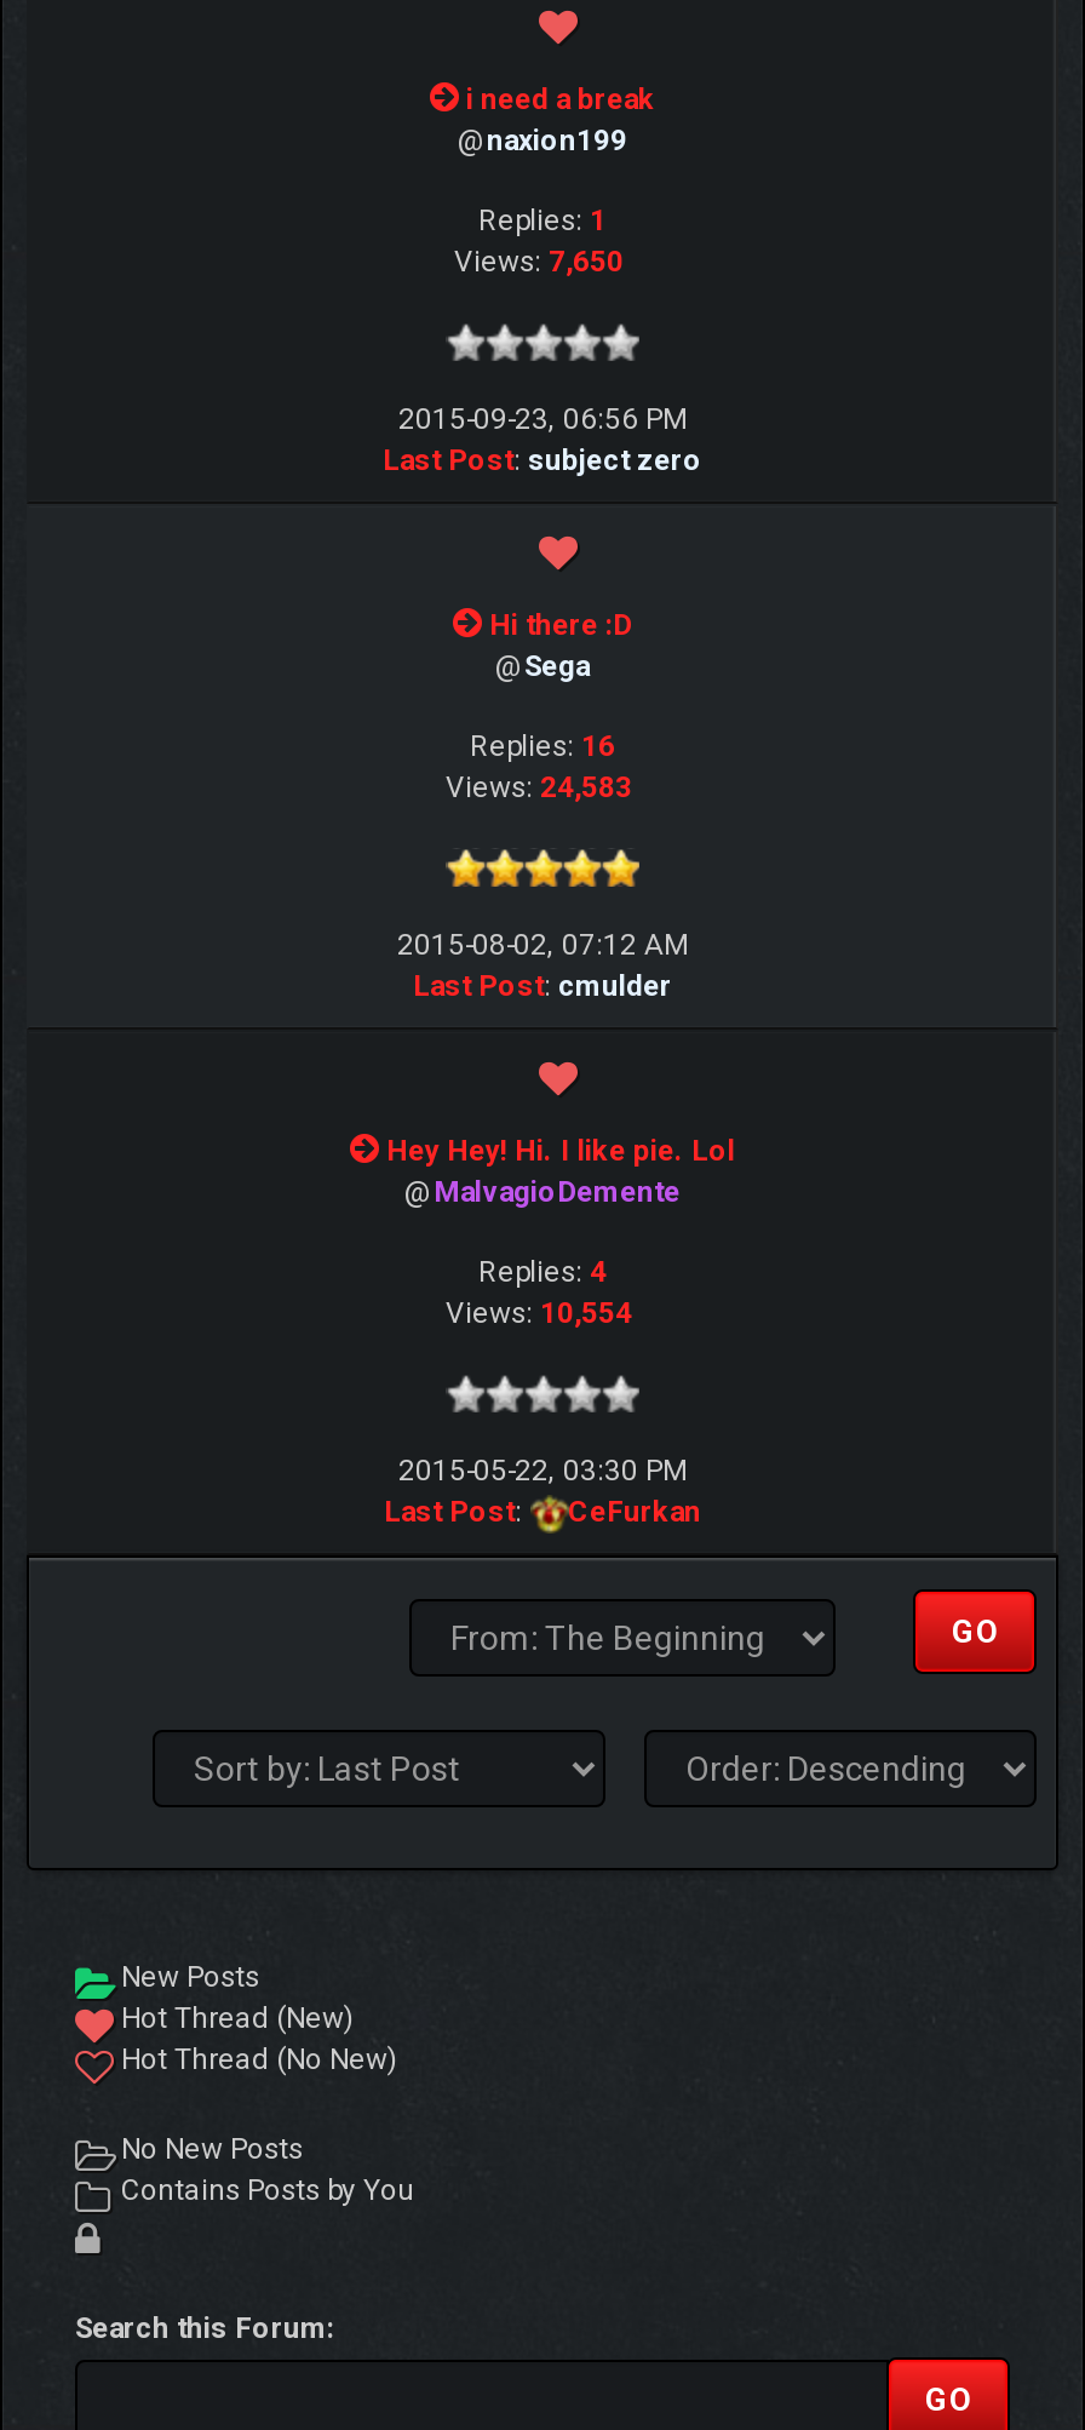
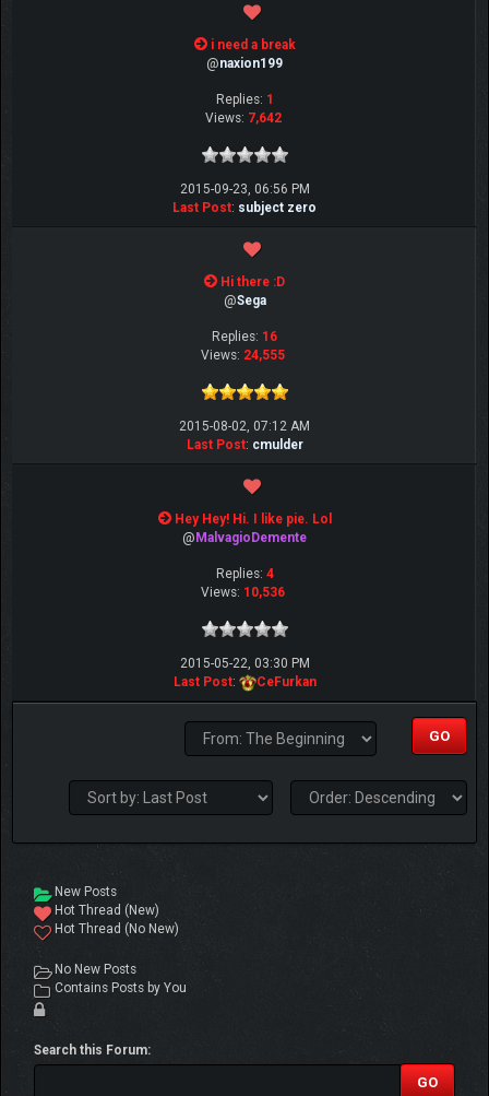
[454,245,624,279] Views: 7,650 -> [205,110,281,126] Views: 7,642
[446,770,632,804] Views: 24,583 -> [201,347,285,363] Views: 24,555
[446,1296,632,1330] Views: 10,554 -> [201,585,285,600] Views: 10,536

